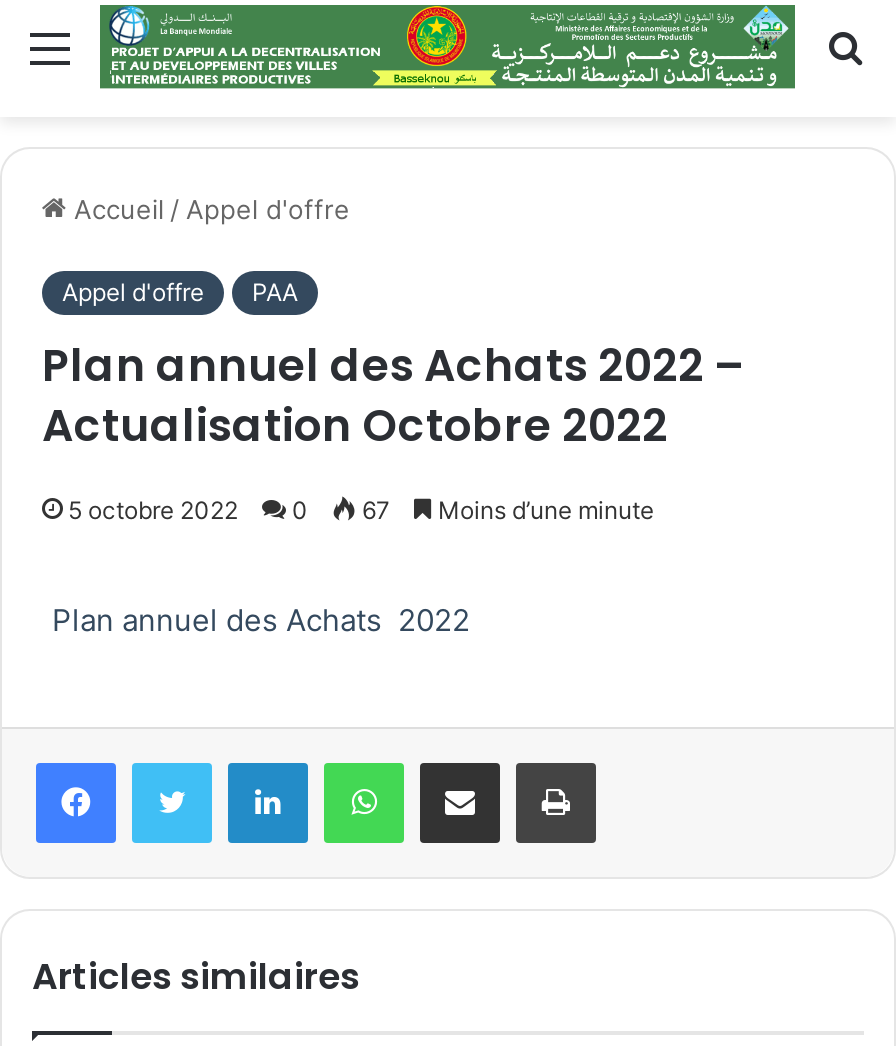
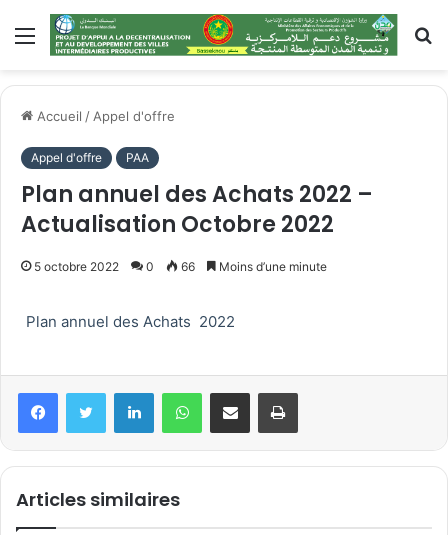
[68,494,654,524] 5 octobre 2022 0 67 Moins d’une minute -> [34,259,327,274] 5 octobre 2022 0 66 Moins d’une minute

